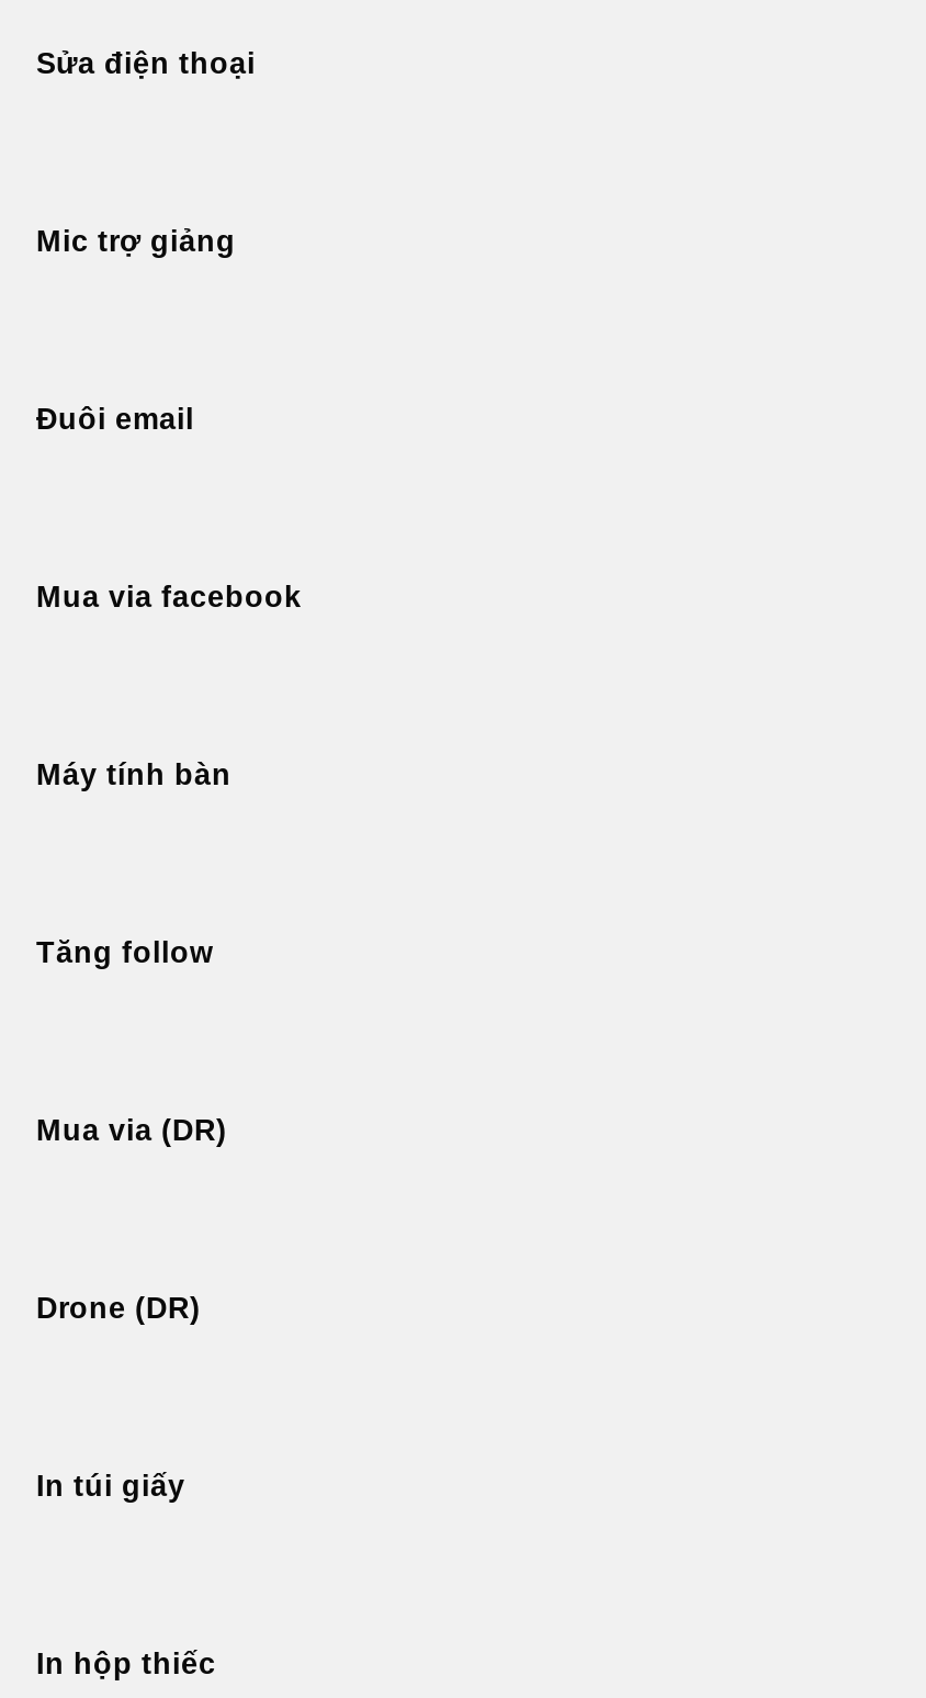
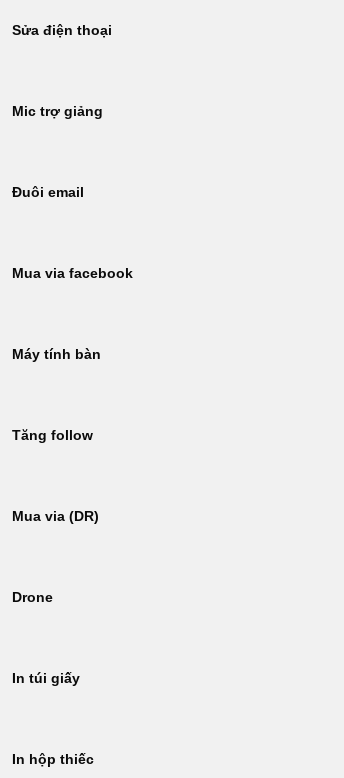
[36,1292,201,1325] Drone (DR) -> [12,590,53,605] Drone

